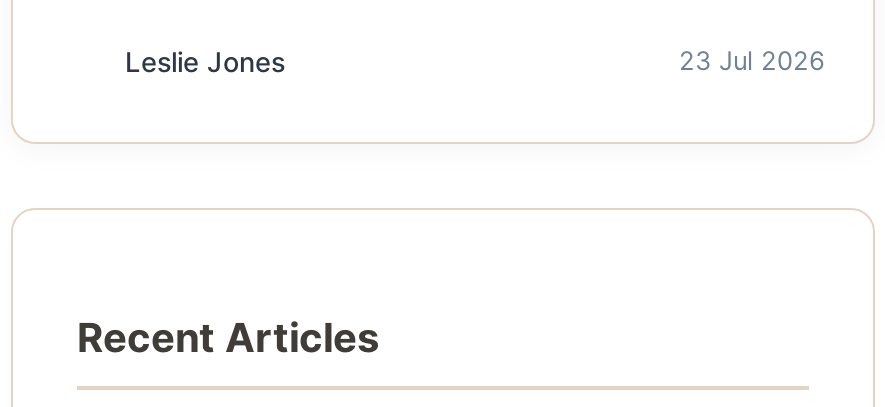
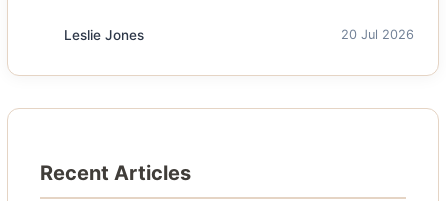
[679,47,825,77] 23 Jul 2026 -> [341,27,414,42] 20 Jul 2026

